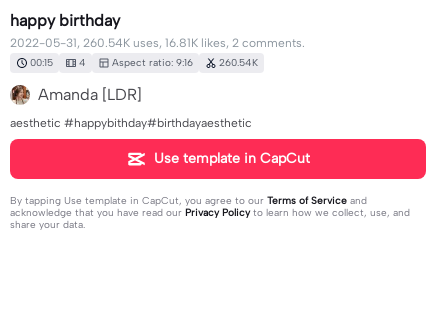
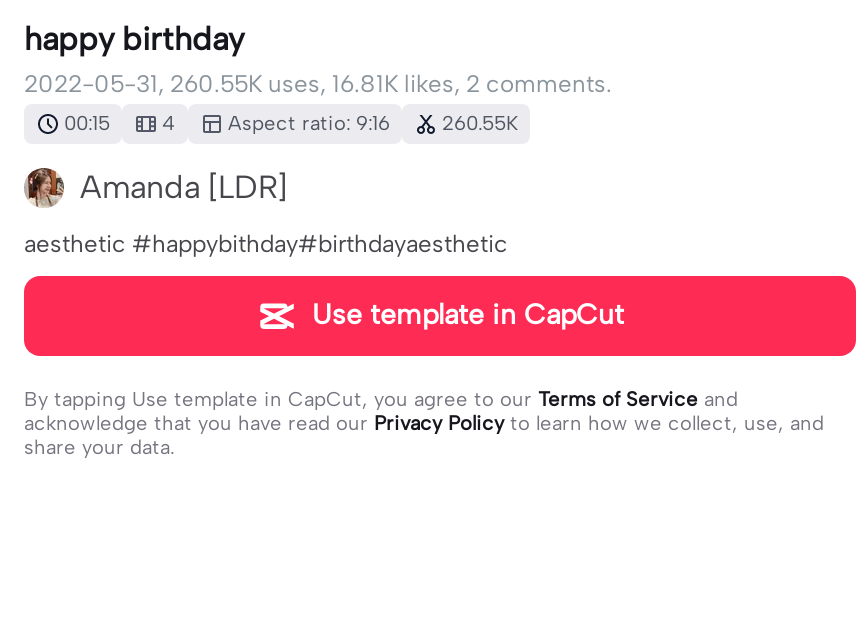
[10,36,305,50] 2022-05-31, 260.54K uses, 16.81K likes, 2 comments. -> [24,70,612,98] 2022-05-31, 260.55K uses, 16.81K likes, 2 comments.
[30,56,258,69] 00:15 4 Aspect ratio: 9:16 260.54K -> [64,110,518,136] 00:15 4 Aspect ratio: 9:16 260.55K

